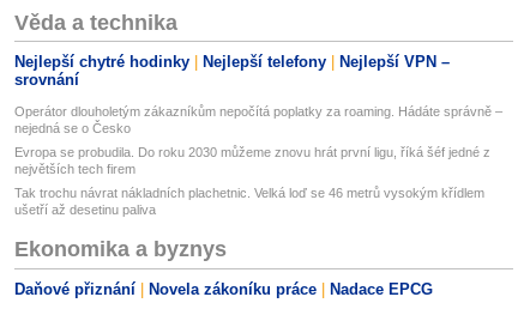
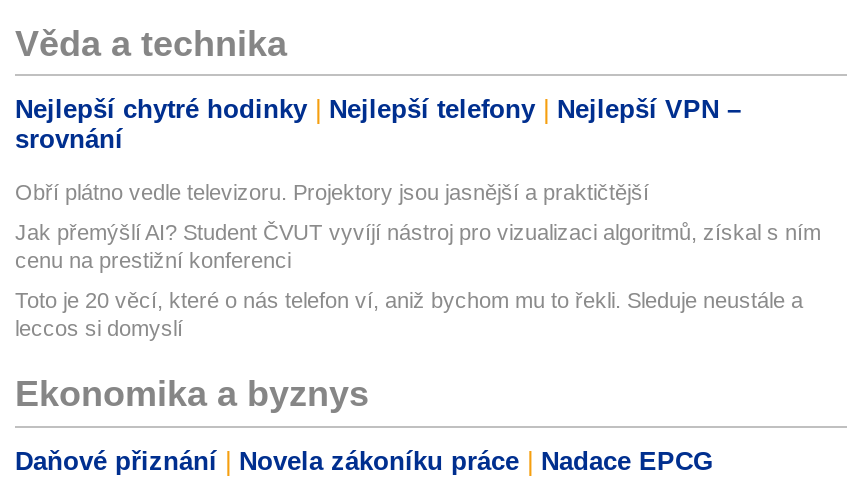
[14,105,502,136] Operátor dlouholetým zákazníkům nepočítá poplatky za roaming. Hádáte správně – | nejedná se o Česko -> [15,181,649,205] Obří plátno vedle televizoru. Projektory jsou jasnější a praktičtější
[14,145,490,177] Evropa se probudila. Do roku 2030 můžeme znovu hrát první ligu, říká šéf jedné z | největších tech firem -> [15,221,821,273] Jak přemýšlí AI? Student ČVUT vyvíjí nástroj pro vizualizaci algoritmů, získal s ním | cenu na prestižní konferenci
[14,186,484,217] Tak trochu návrat nákladních plachetnic. Velká loď se 46 metrů vysokým křídlem | ušetří až desetinu paliva -> [15,289,803,341] Toto je 20 věcí, které o nás telefon ví, aniž bychom mu to řekli. Sleduje neustále a | leccos si domyslí

